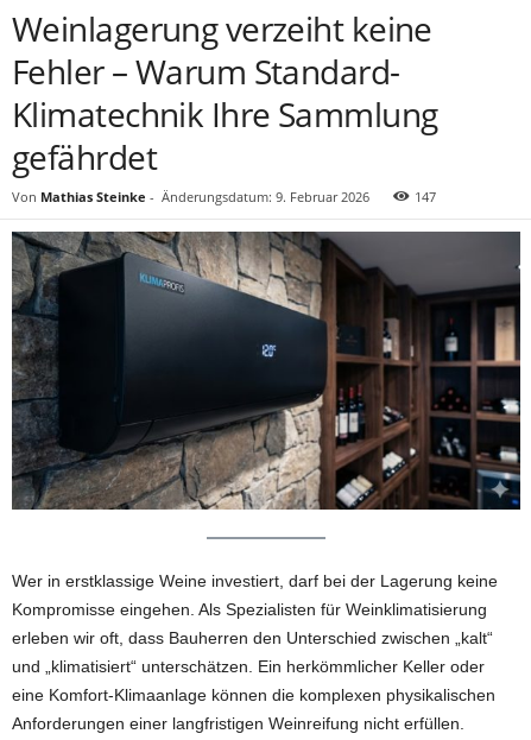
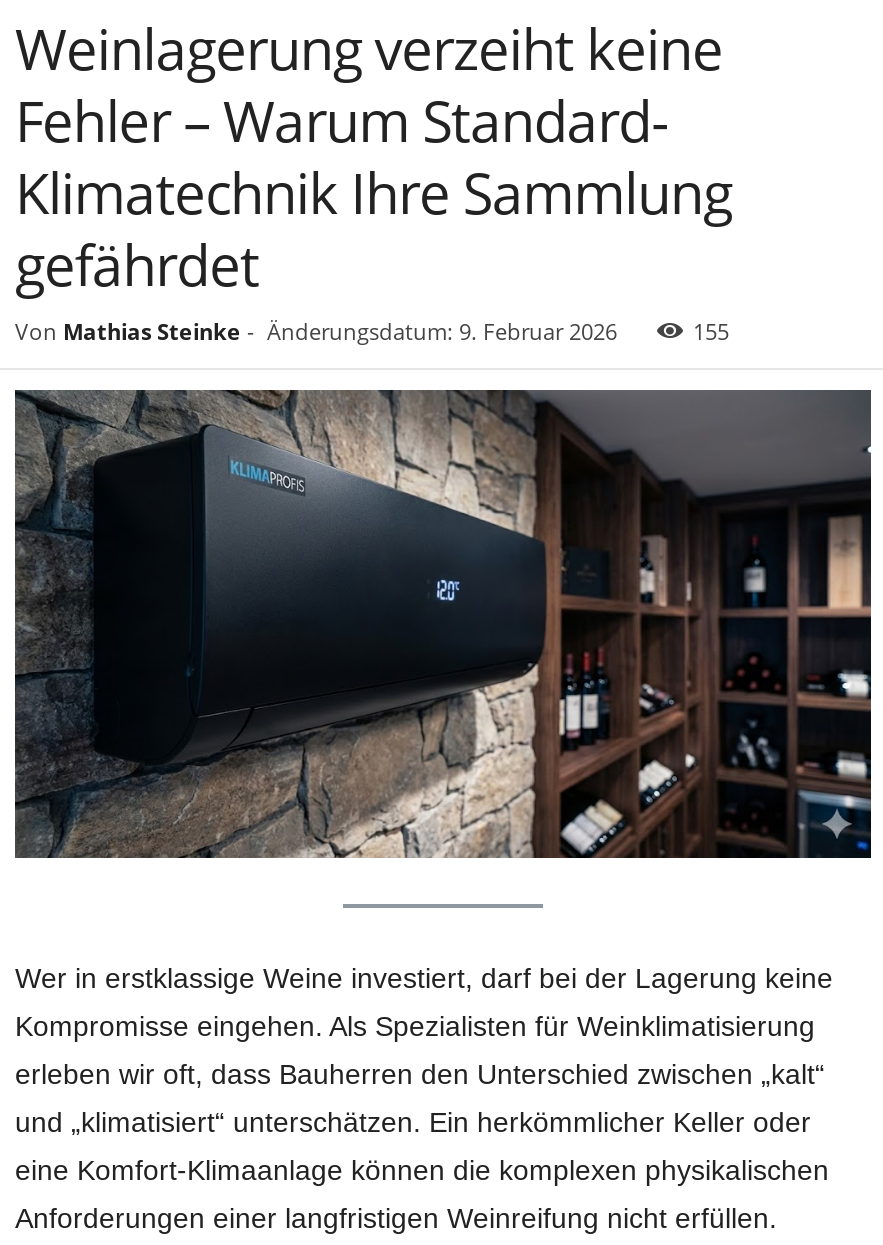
[415,188,436,205] 147 -> [693,316,729,346] 155

